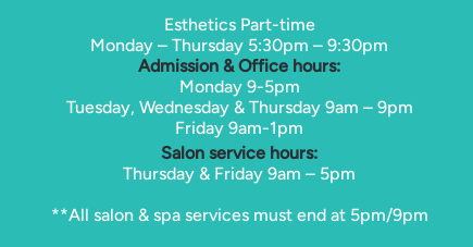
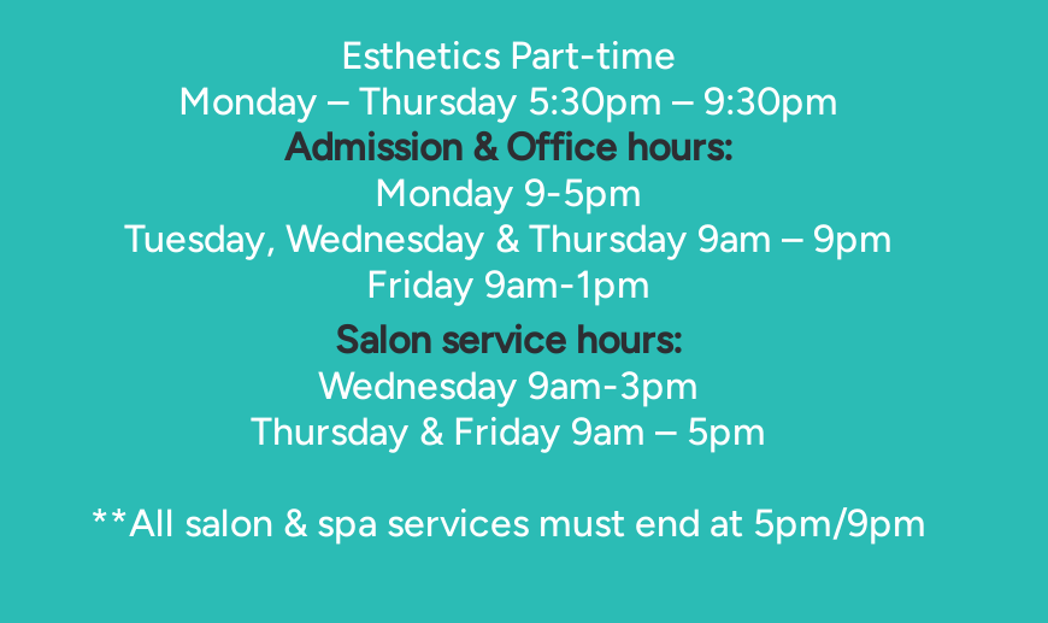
none -> [318,362,699,408] Wednesday 9am-3pm

